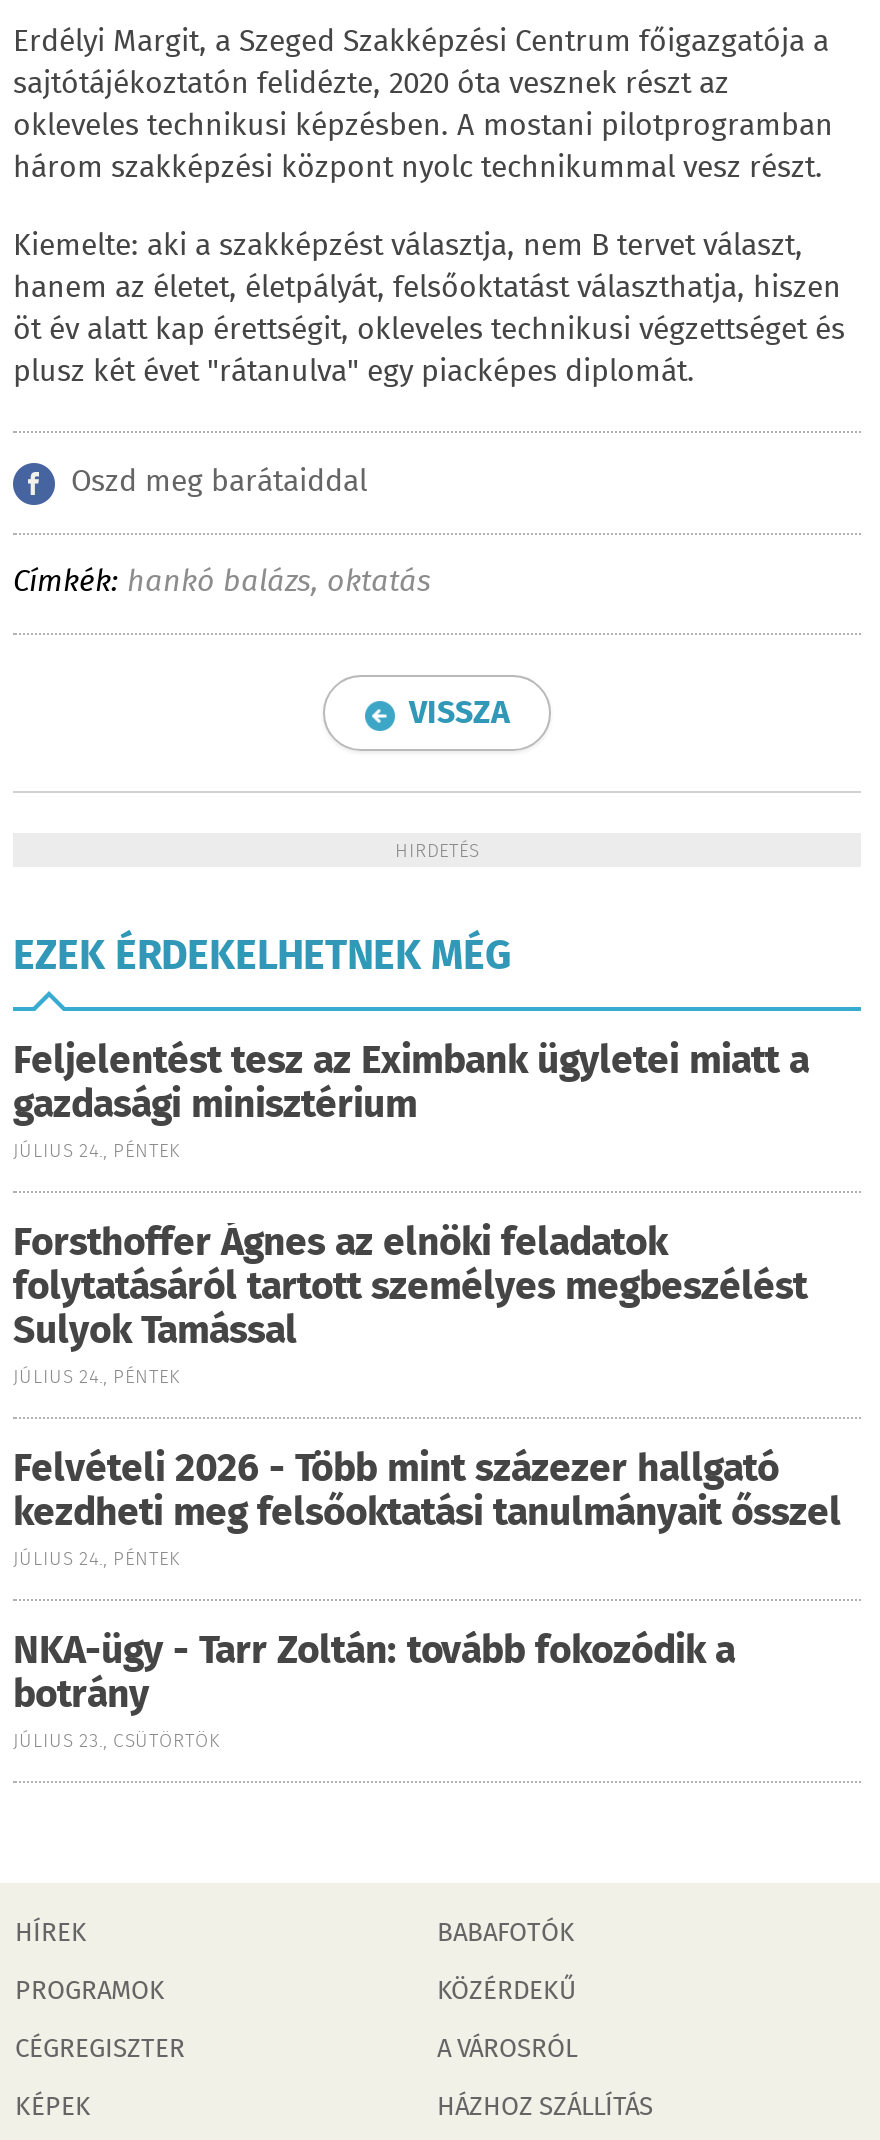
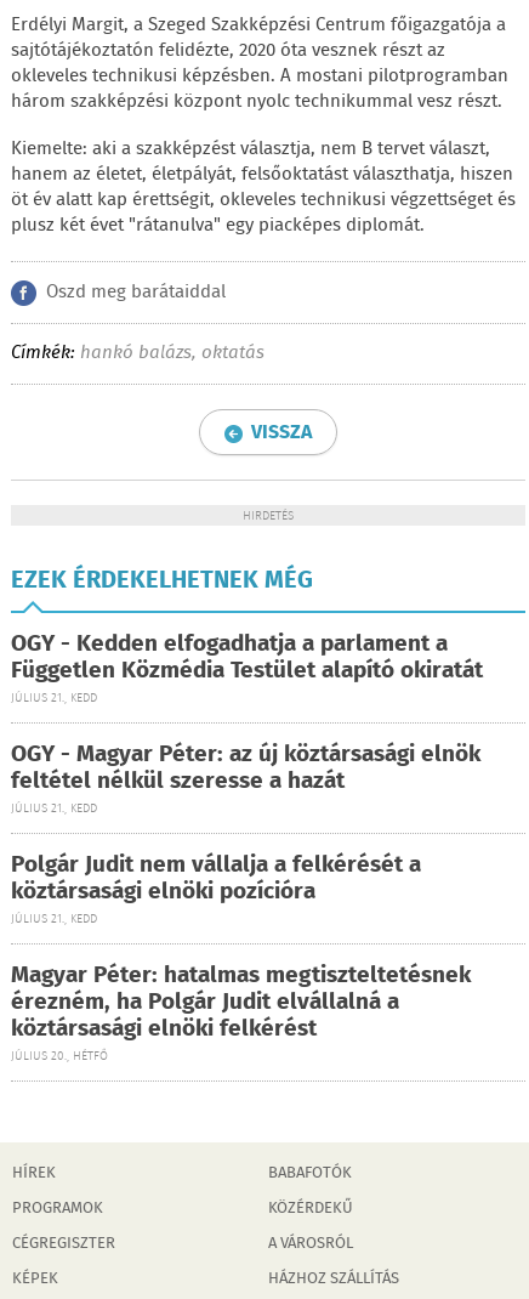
[13,1033,809,1167] Feljelentést tesz az Eximbank ügyletei miatt a | gazdasági minisztérium | JÚLIUS 24., PÉNTEK -> [11,626,483,708] OGY - Kedden elfogadhatja a parlament a | Független Közmédia Testület alapító okiratát | JÚLIUS 21., KEDD
[13,1215,807,1393] Forsthoffer Ágnes az elnöki feladatok | folytatásáról tartott személyes megbeszélést | Sulyok Tamással | JÚLIUS 24., PÉNTEK -> [11,737,480,818] OGY - Magyar Péter: az új köztársasági elnök | feltétel nélkül szeresse a hazát | JÚLIUS 21., KEDD
[13,1441,841,1575] Felvételi 2026 - Több mint százezer hallgató | kezdheti meg felsőoktatási tanulmányait ősszel | JÚLIUS 24., PÉNTEK -> [11,847,421,929] Polgár Judit nem vállalja a felkérését a | köztársasági elnöki pozícióra | JÚLIUS 21., KEDD
[13,1623,735,1757] NKA-ügy - Tarr Zoltán: tovább fokozódik a | botrány | JÚLIUS 23., CSÜTÖRTÖK -> [11,958,471,1066] Magyar Péter: hatalmas megtiszteltetésnek | érezném, ha Polgár Judit elvállalná a | köztársasági elnöki felkérést | JÚLIUS 20., HÉTFŐ

